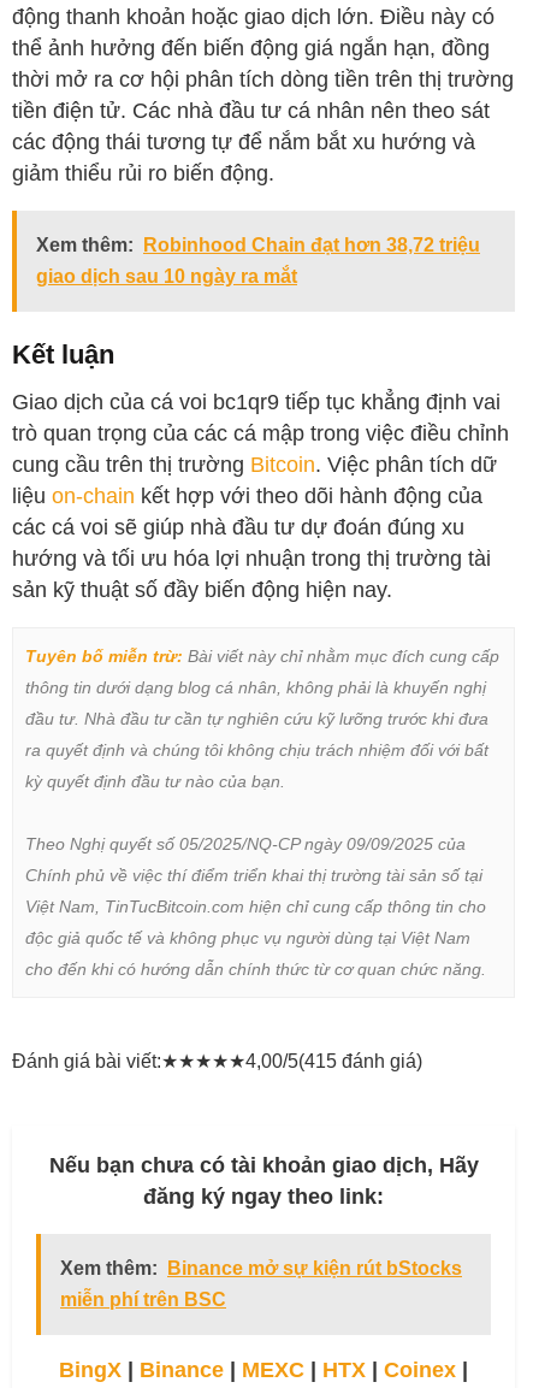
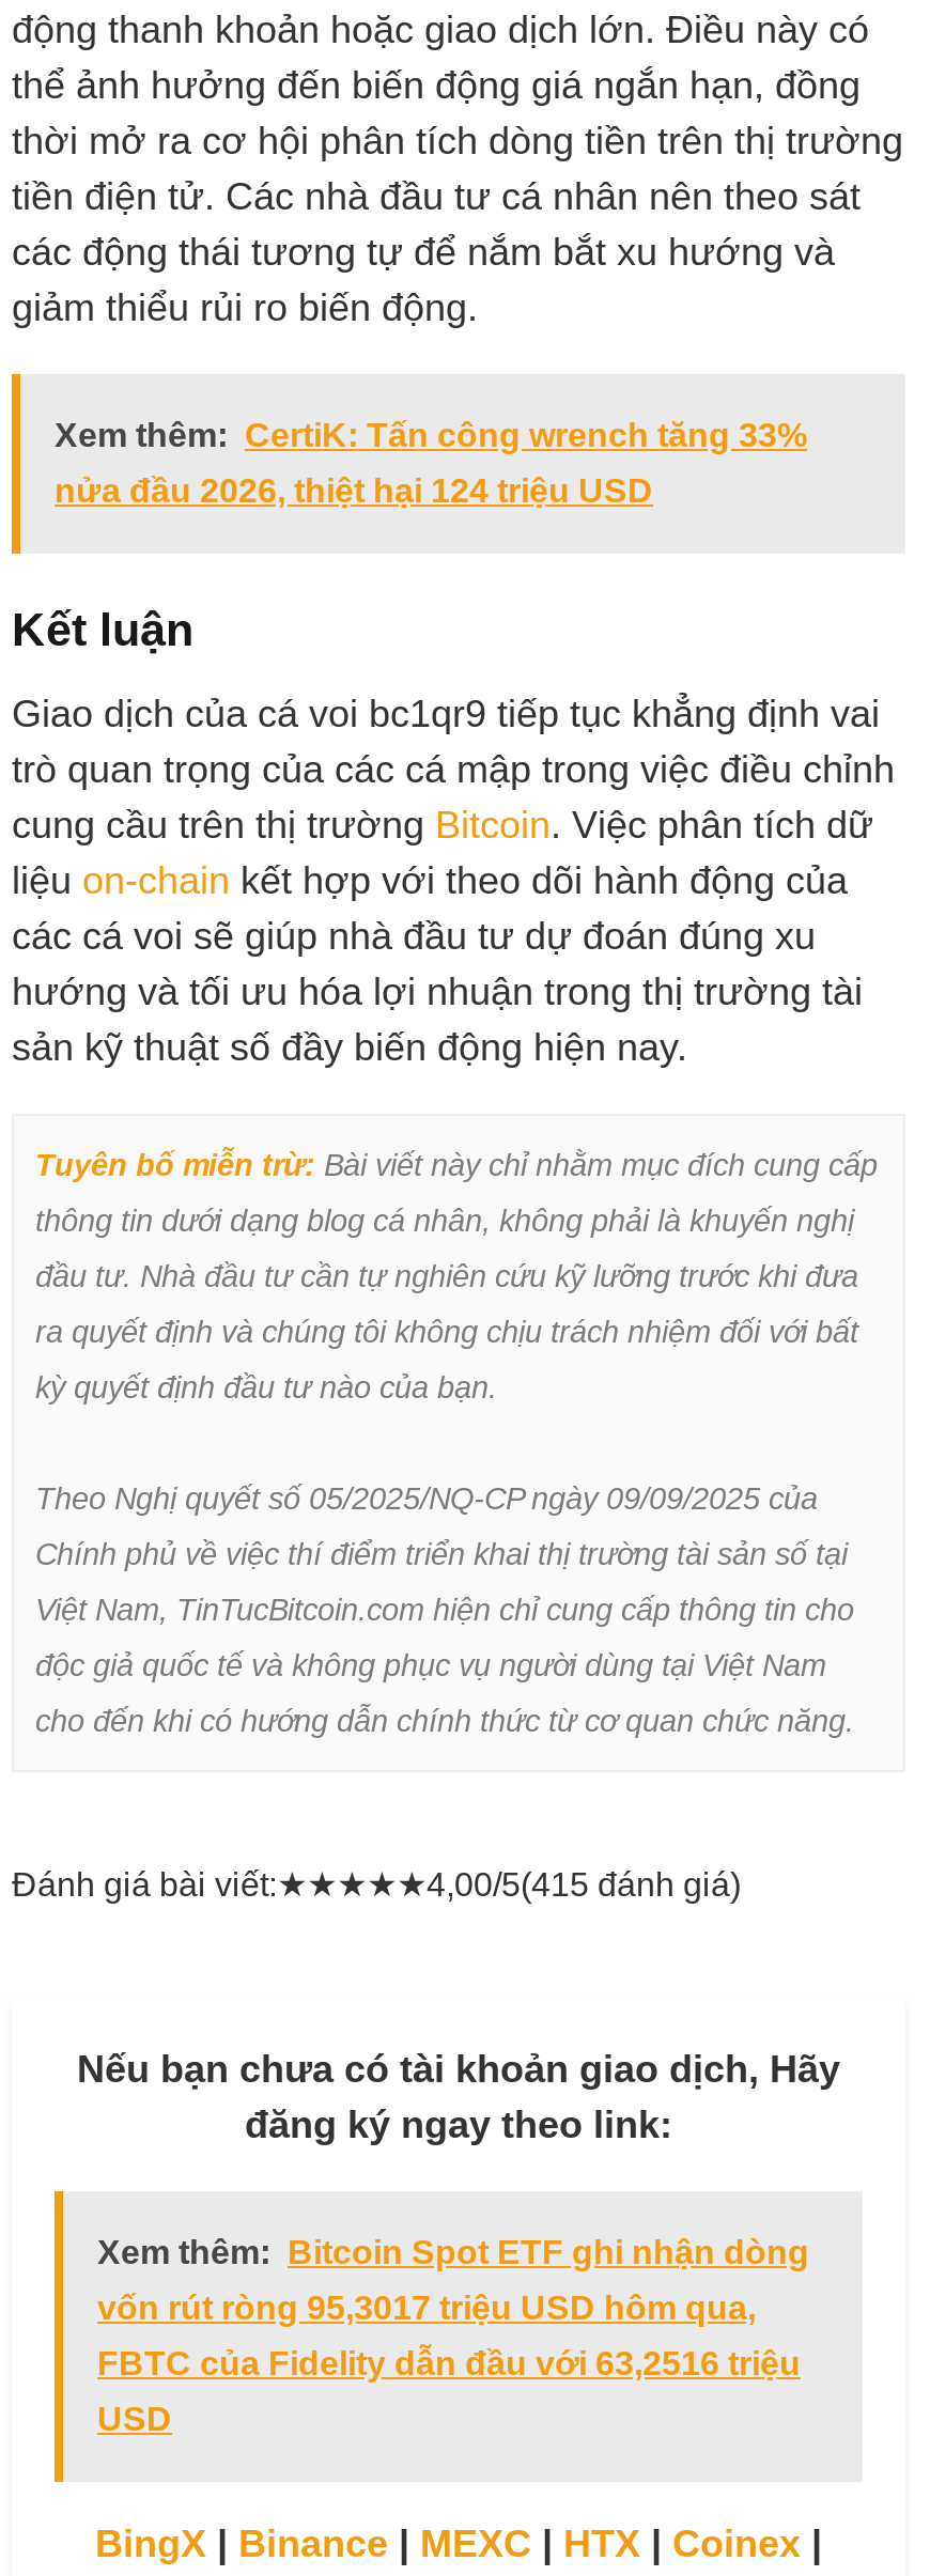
[36,235,480,255] Xem thêm: Robinhood Chain đạt hơn 38,72 triệu -> [55,416,807,453] Xem thêm: CertiK: Tấn công wrench tăng 33%
[36,266,297,286] giao dịch sau 10 ngày ra mắt -> [55,472,653,508] nửa đầu 2026, thiệt hại 124 triệu USD
[60,1258,462,1310] Xem thêm: Binance mở sự kiện rút bStocks | miễn phí trên BSC -> [97,2234,809,2437] Xem thêm: Bitcoin Spot ETF ghi nhận dòng | vốn rút ròng 95,3017 triệu USD hôm qua, | FBTC của Fidelity dẫn đầu với 63,2516 triệu | USD

